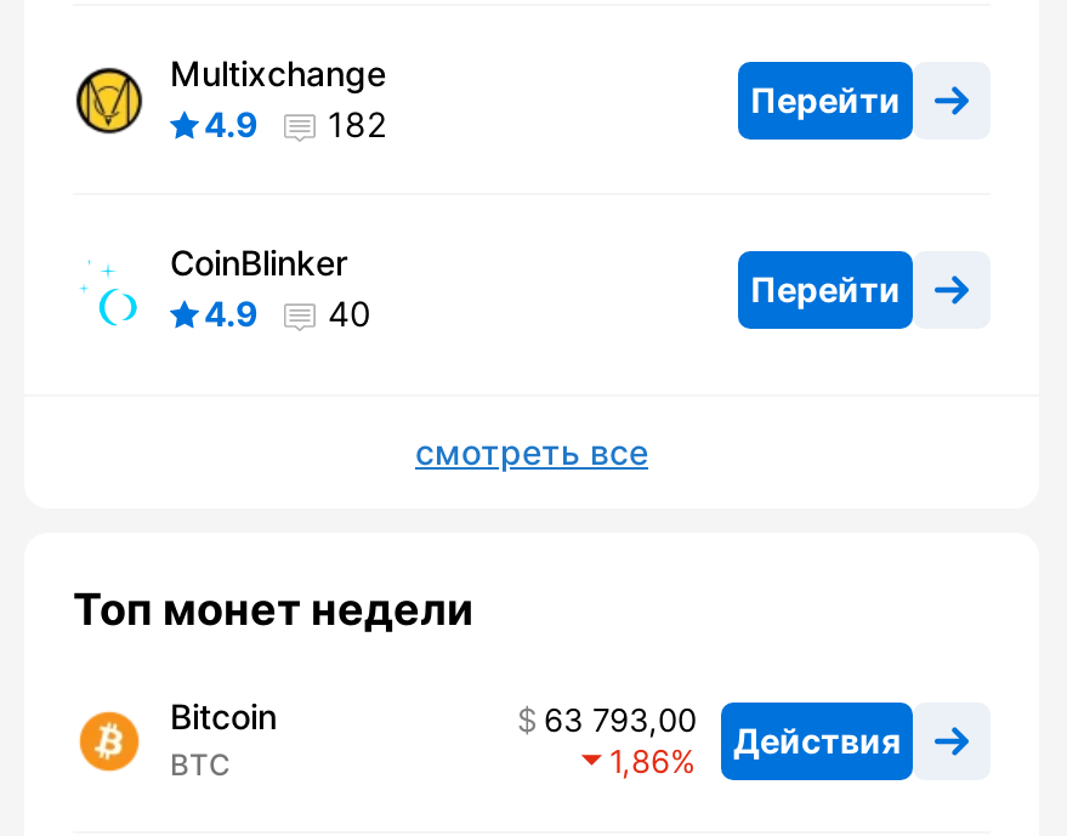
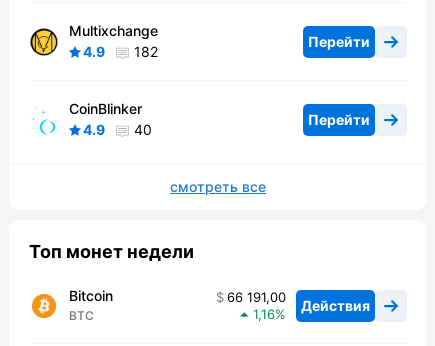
[544,701,901,761] 63 793,00 Действия -> [227,289,370,314] 66 191,00 Действия
[609,742,670,781] 1,86 -> [253,306,275,322] 1,16

